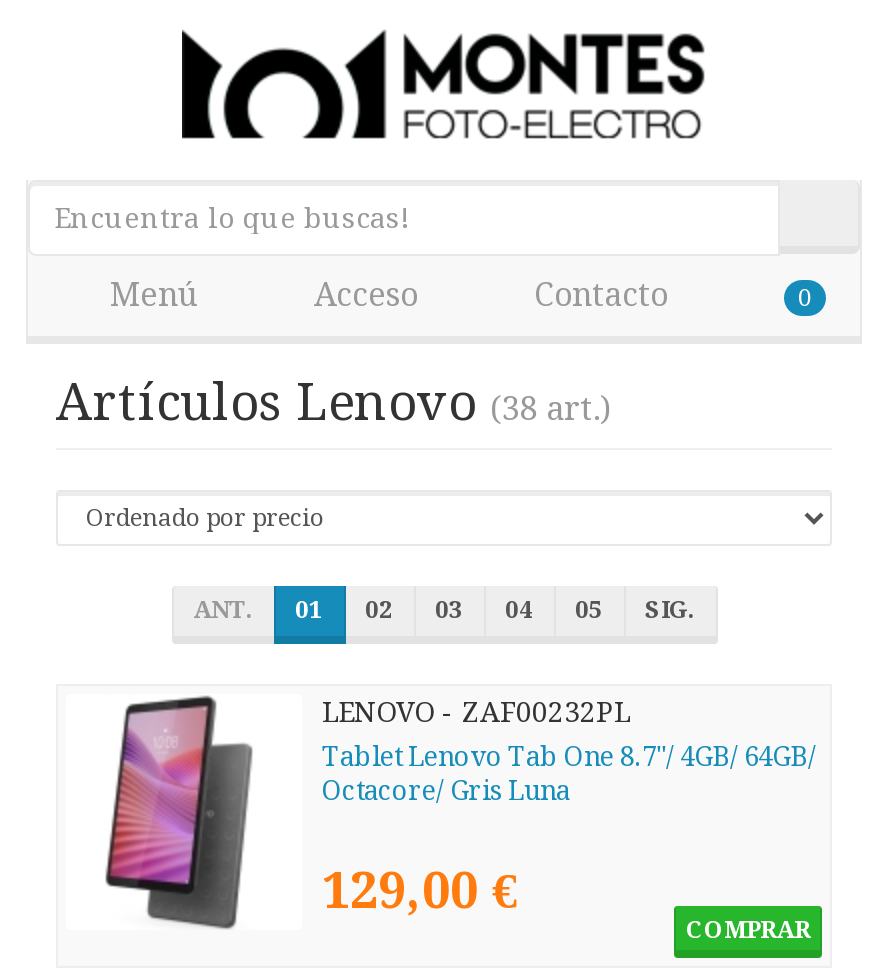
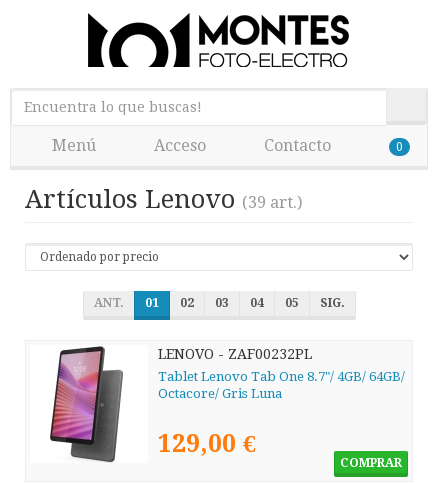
[56,374,612,432] Artículos Lenovo (38 art.) -> [25,185,303,214] Artículos Lenovo (39 art.)

